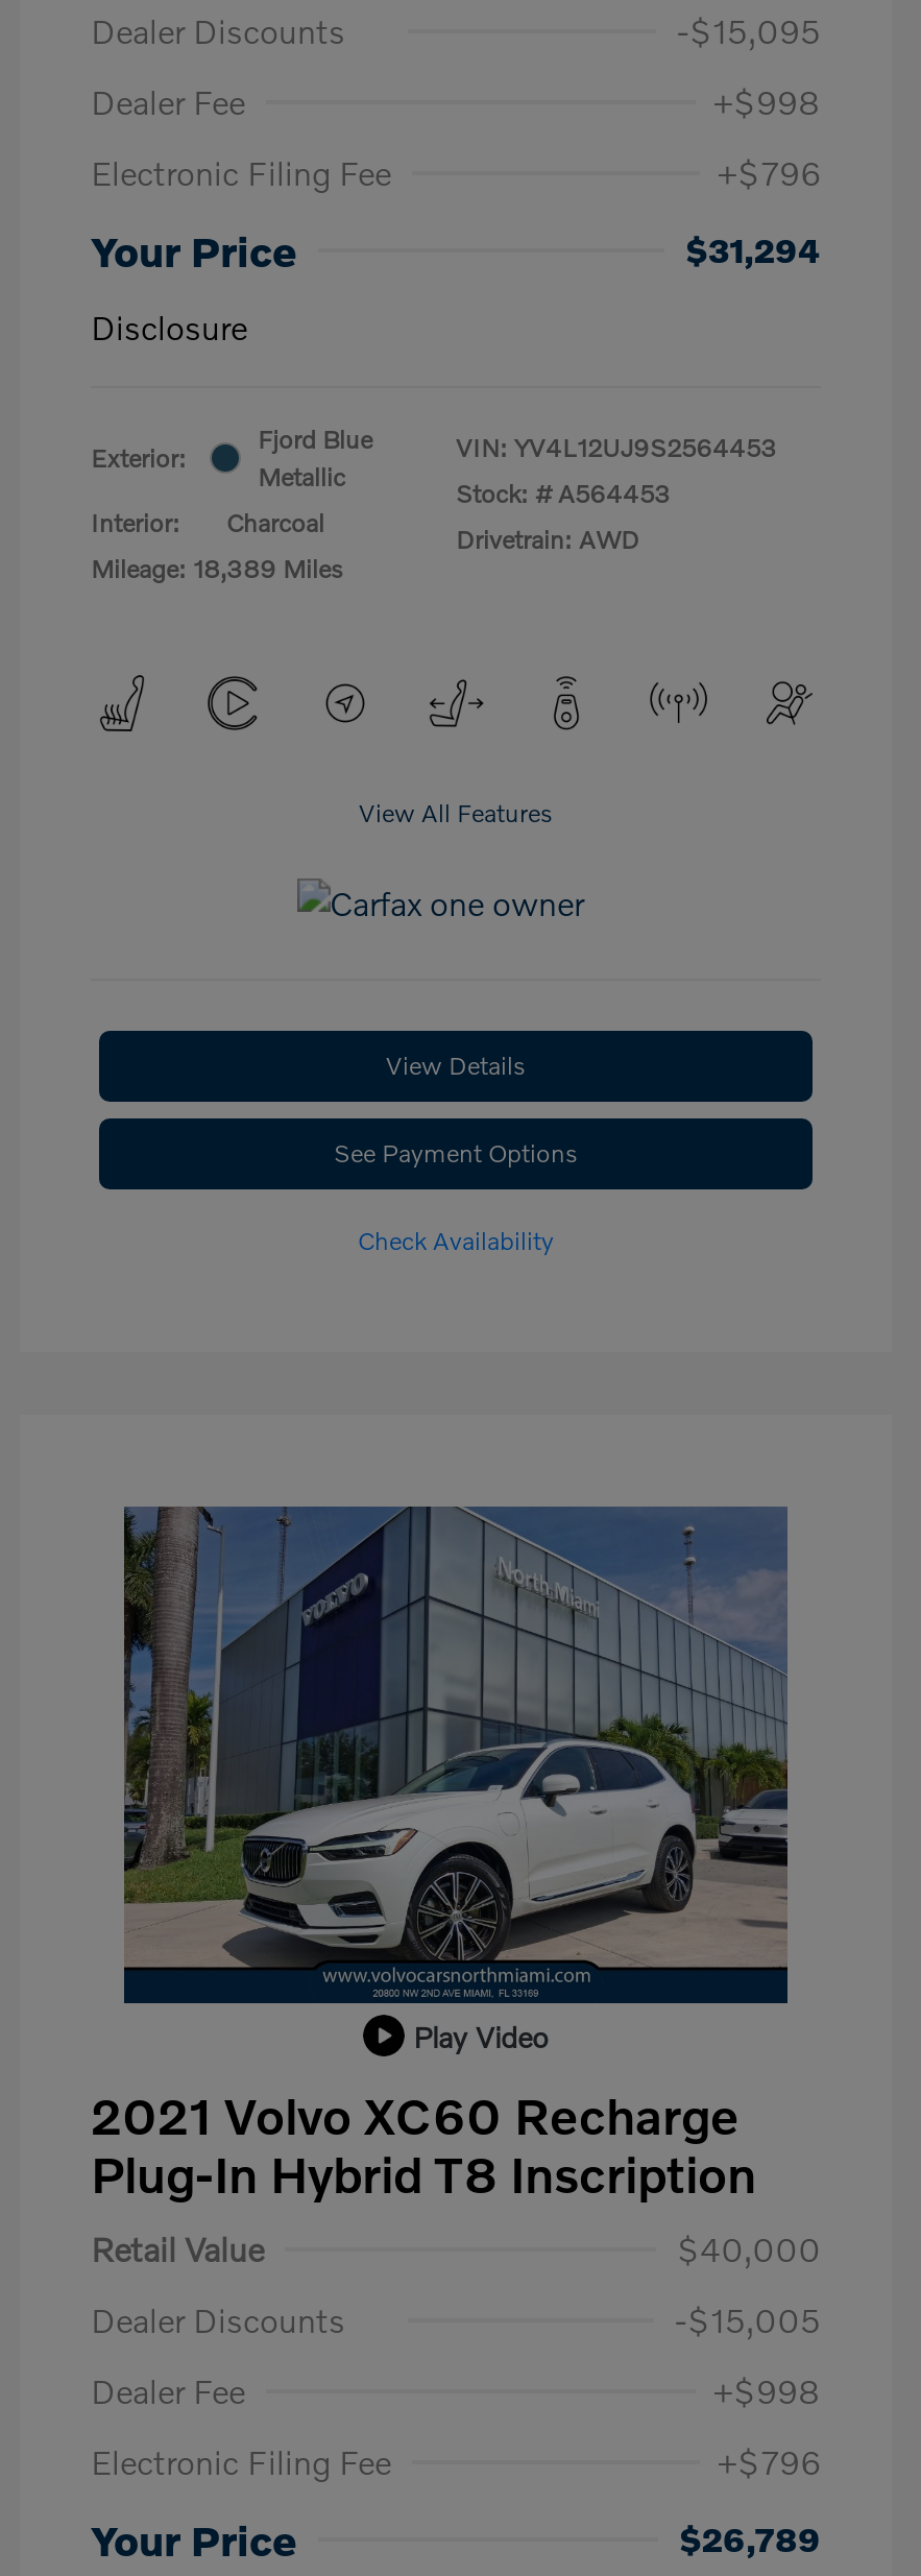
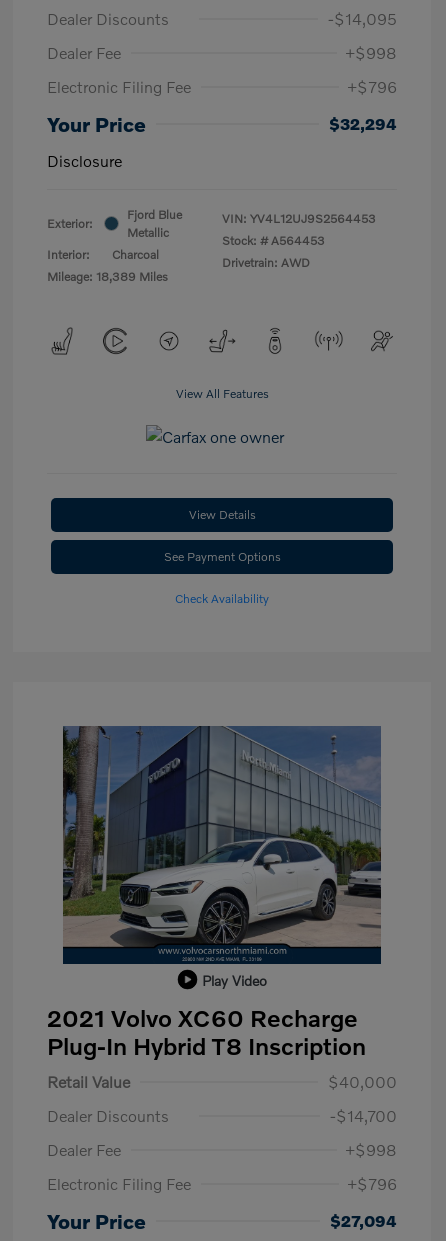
[677,10,821,50] -$15,095 -> [328,9,397,28] -$14,095
[685,229,821,269] $31,294 -> [329,114,397,133] $32,294
[675,2301,821,2340] -$15,005 -> [330,1106,397,1125] -$14,700
[679,2520,821,2559] $26,789 -> [330,1211,397,1230] $27,094

